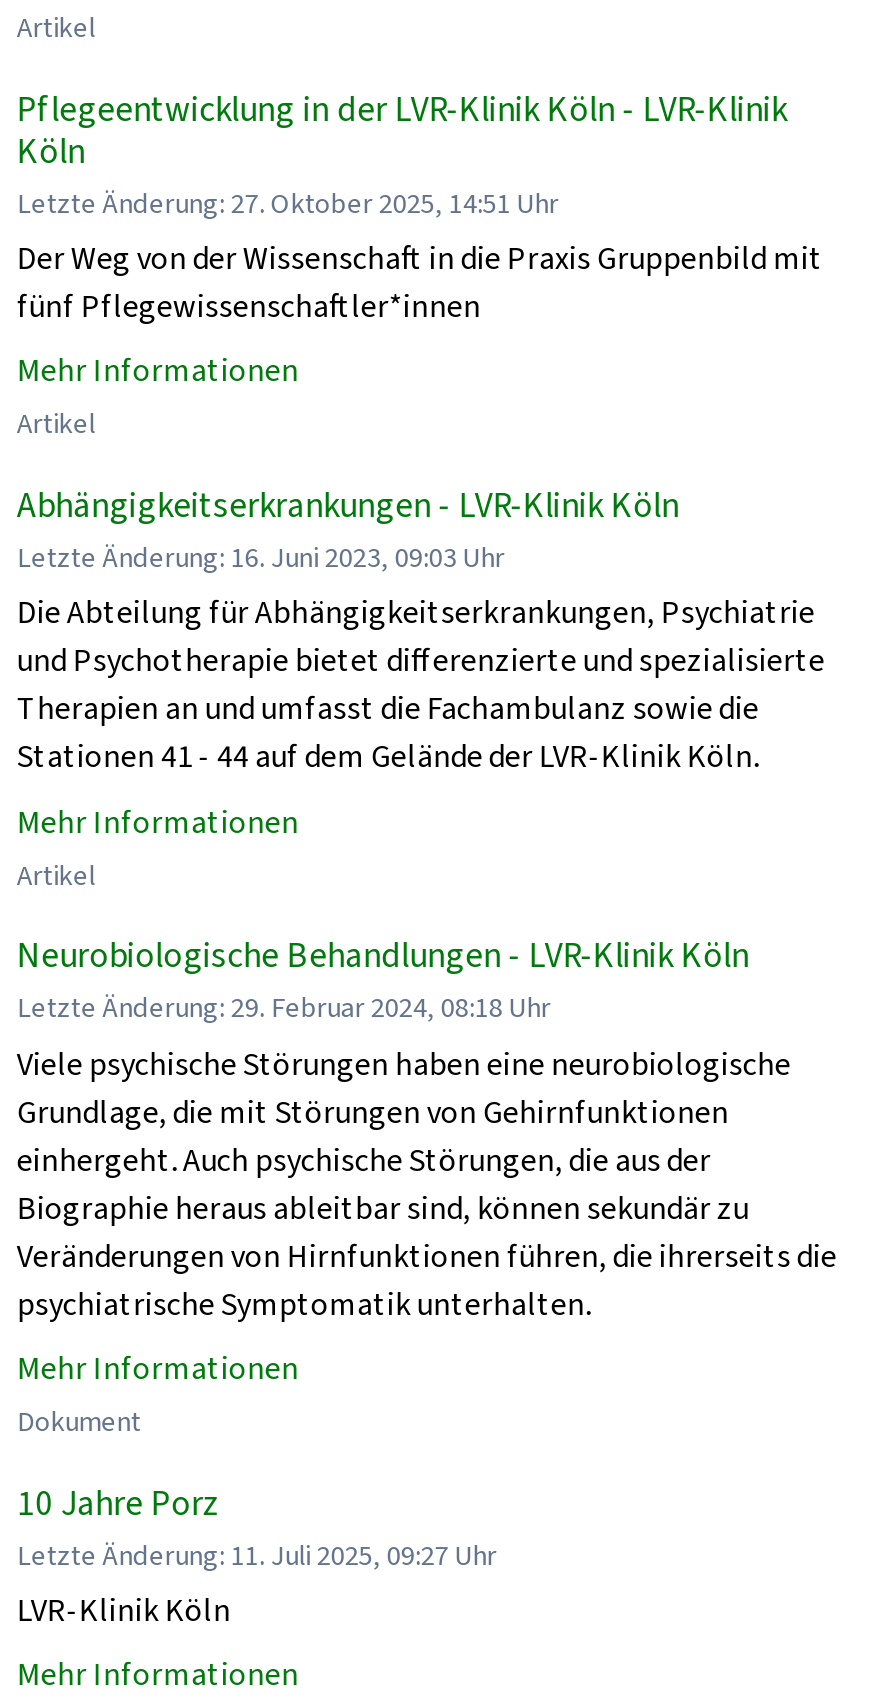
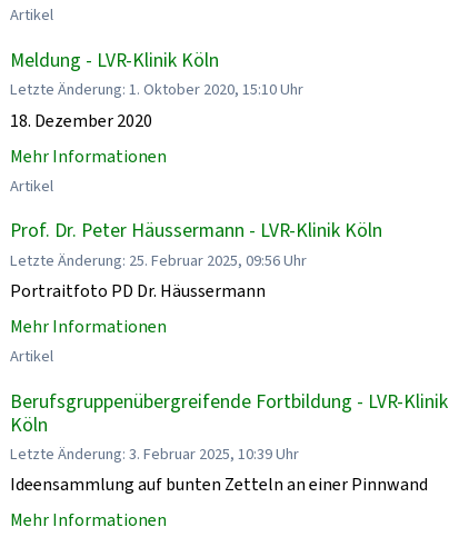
[17,84,823,327] Pflegeentwicklung in der LVR-Klinik Köln - LVR-Klinik | Köln | Letzte Änderung: 27. Oktober 2025, 14:51 Uhr | Der Weg von der Wissenschaft in die Praxis Gruppenbild mit | fünf Pflegewissenschaftler*innen -> [10,47,304,132] Meldung - LVR-Klinik Köln | Letzte Änderung: 1. Oktober 2020, 15:10 Uhr | 18. Dezember 2020
[17,481,825,778] Abhängigkeitserkrankungen - LVR-Klinik Köln | Letzte Änderung: 16. Juni 2023, 09:03 Uhr | Die Abteilung für Abhängigkeitserkrankungen, Psychiatrie | und Psychotherapie bietet differenzierte und spezialisierte | Therapien an und umfasst die Fachambulanz sowie die | Stationen 41 - 44 auf dem Gelände der LVR-Klinik Köln. -> [10,217,383,302] Prof. Dr. Peter Häussermann - LVR-Klinik Köln | Letzte Änderung: 25. Februar 2025, 09:56 Uhr | Portraitfoto PD Dr. Häussermann
[17,931,837,1630] Neurobiologische Behandlungen - LVR-Klinik Köln | Letzte Änderung: 29. Februar 2024, 08:18 Uhr | Viele psychische Störungen haben eine neurobiologische | Grundlage, die mit Störungen von Gehirnfunktionen | einhergeht. Auch psychische Störungen, die aus der | Biographie heraus ableitbar sind, können sekundär zu | Veränderungen von Hirnfunktionen führen, die ihrerseits die | psychiatrische Symptomatik unterhalten. | Mehr Informationen | Dokument | 10 Jahre Porz | Letzte Änderung: 11. Juli 2025, 09:27 Uhr | LVR-Klinik Köln -> [10,388,448,496] Berufsgruppenübergreifende Fortbildung - LVR-Klinik | Köln | Letzte Änderung: 3. Februar 2025, 10:39 Uhr | Ideensammlung auf bunten Zetteln an einer Pinnwand

